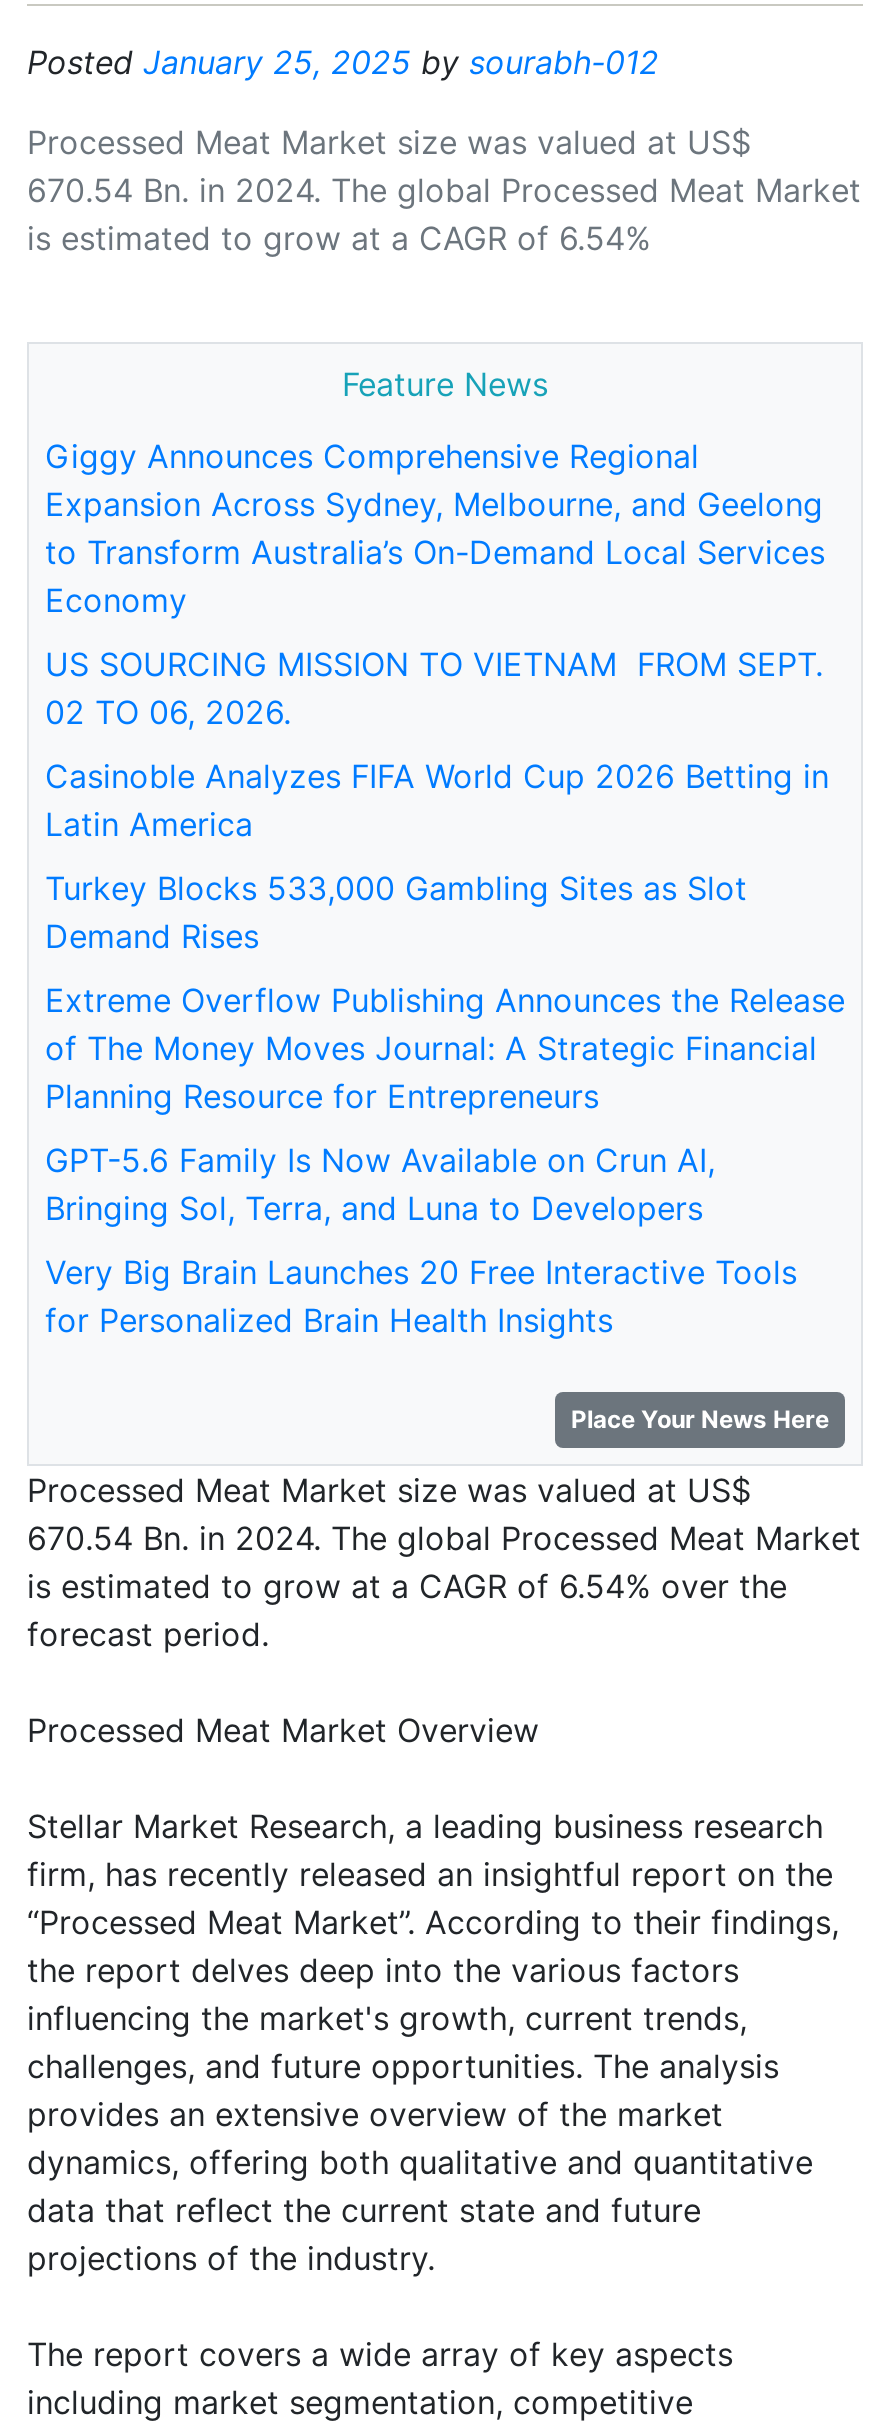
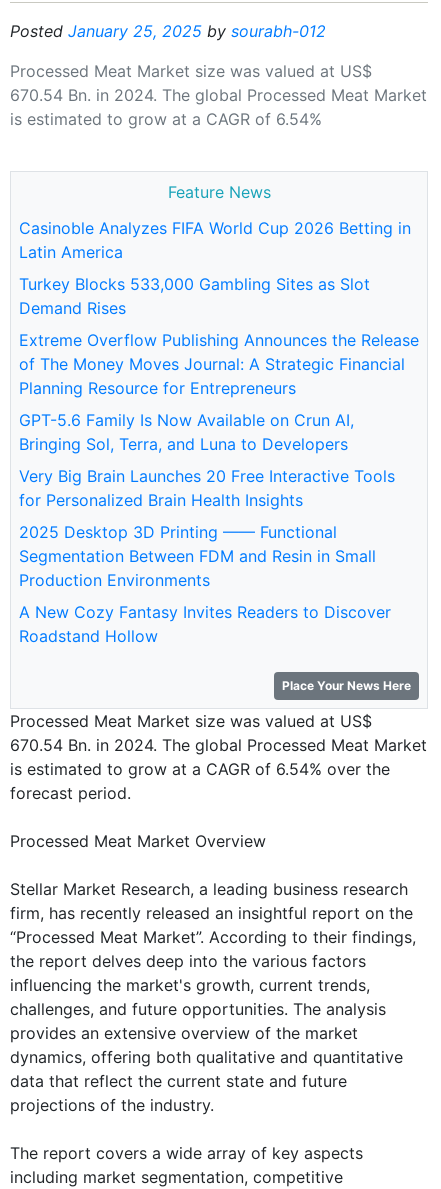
[45,436,825,732] Giggy Announces Comprehensive Regional | Expansion Across Sydney, Melbourne, and Geelong | to Transform Australia’s On-Demand Local Services | Economy | US SOURCING MISSION TO VIETNAM FROM SEPT. | 02 TO 06, 2026. -> none
moved [45,756,845,1340] -> [19,218,419,510]: Casinoble Analyzes FIFA World Cup 2026 Betting in | Latin America | Turkey Blocks 533,000 Gambling Sites as Slot | ... | Very Big Brain Launches 20 Free Interactive Tools | for Personalized Brain Health Insights
none -> [19,522,391,646] 2025 Desktop 3D Printing —— Functional | Segmentation Between FDM and Resin in Small | Production Environments | A New Cozy Fantasy Invites Readers to Discover | Roadstand Hollow

